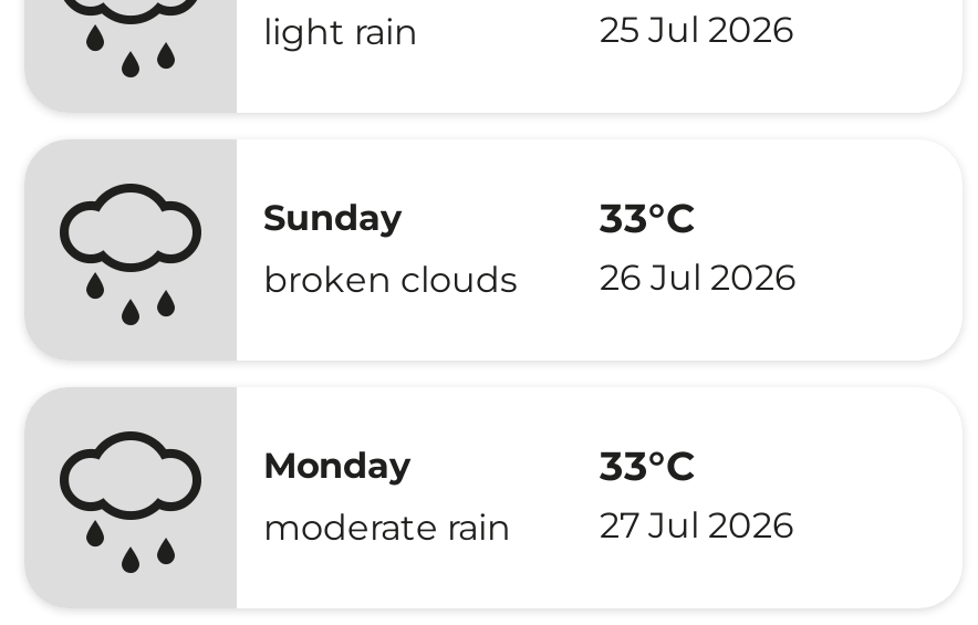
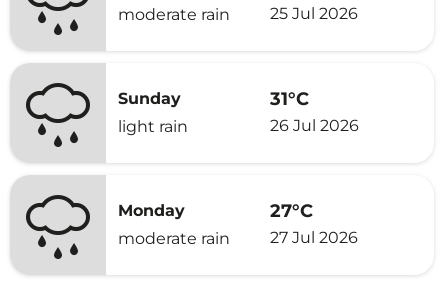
moved [263,11,418,53] -> [118,117,188,136]: light rain
none -> [118,5,230,24] moderate rain
[600,194,695,242] 33°C -> [270,87,309,109] 31°C
[263,259,518,301] broken clouds -> none
[600,441,695,490] 33°C -> [270,199,313,221] 27°C

